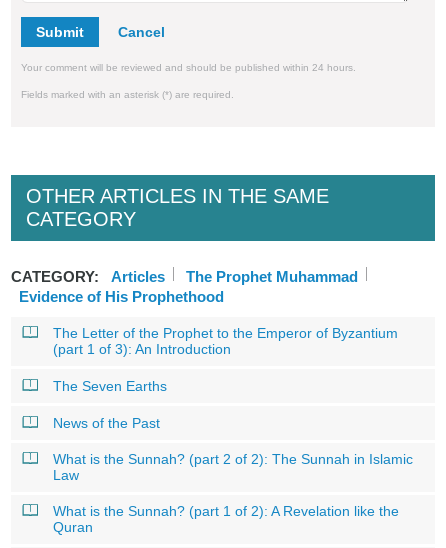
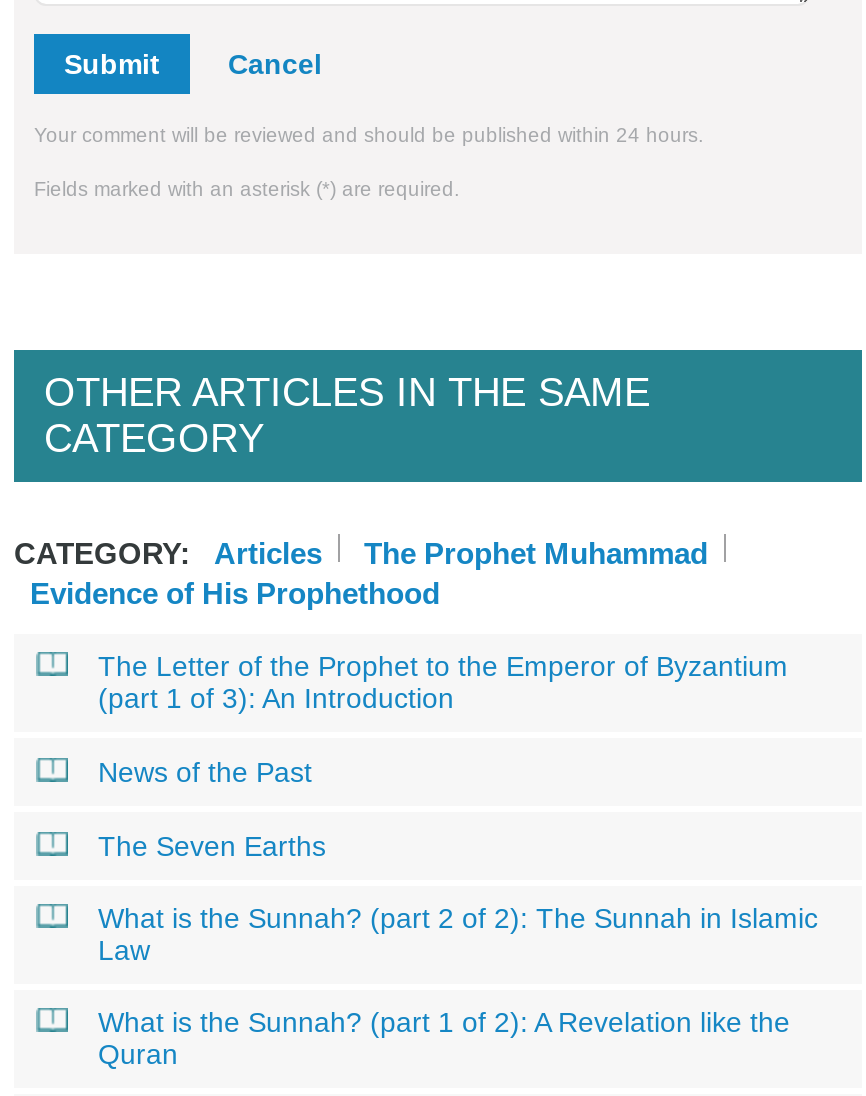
moved [53,378,167,394] -> [98,830,326,862]: The Seven Earths
moved [53,415,160,431] -> [98,756,312,788]: News of the Past

